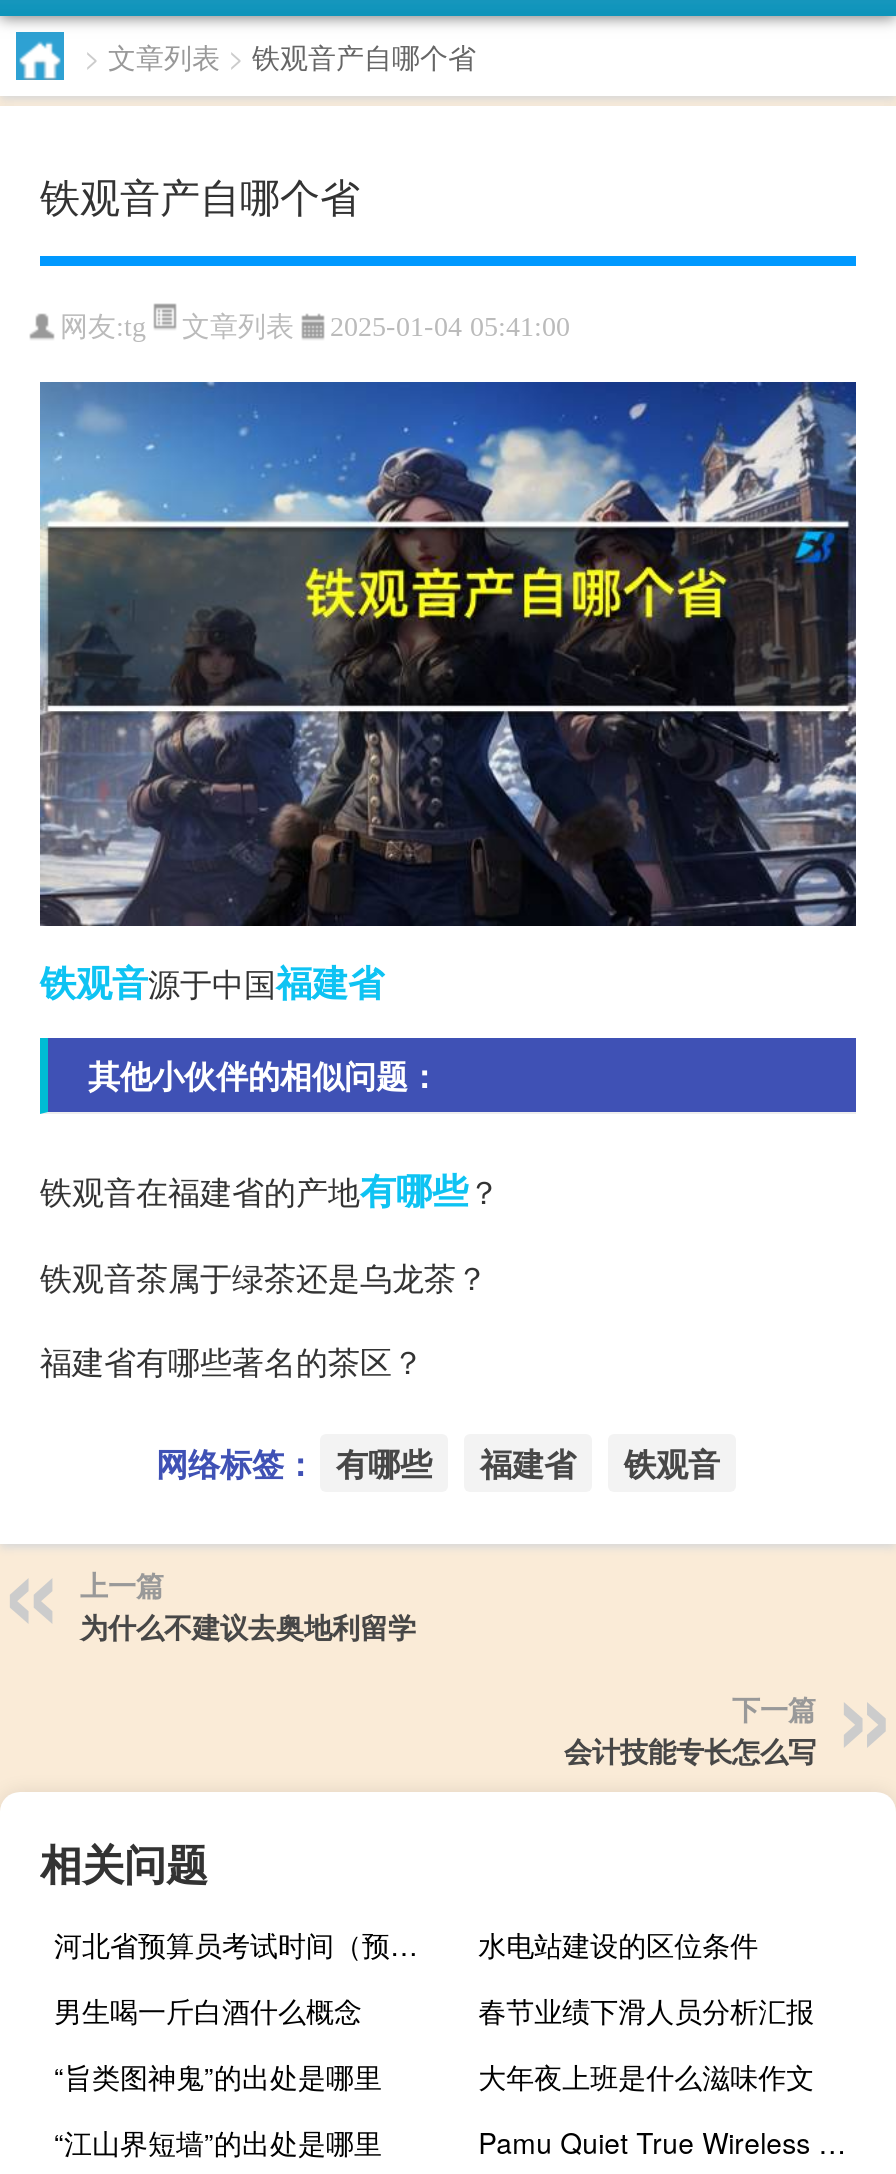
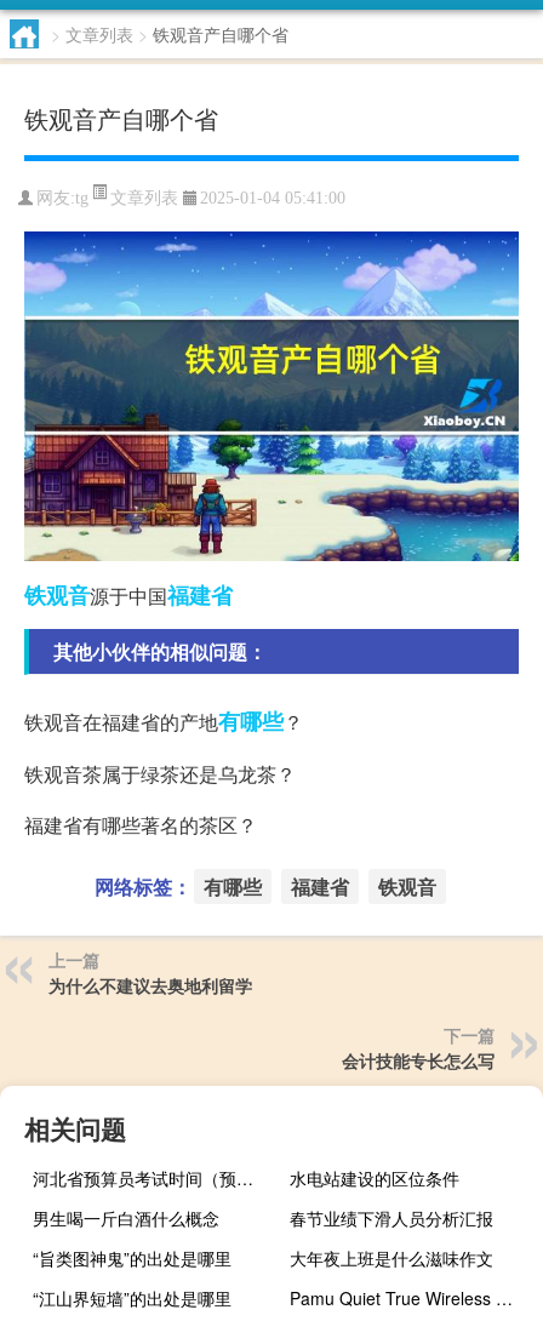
[38,380,858,928] [image] -> [23,231,520,562] [image]

